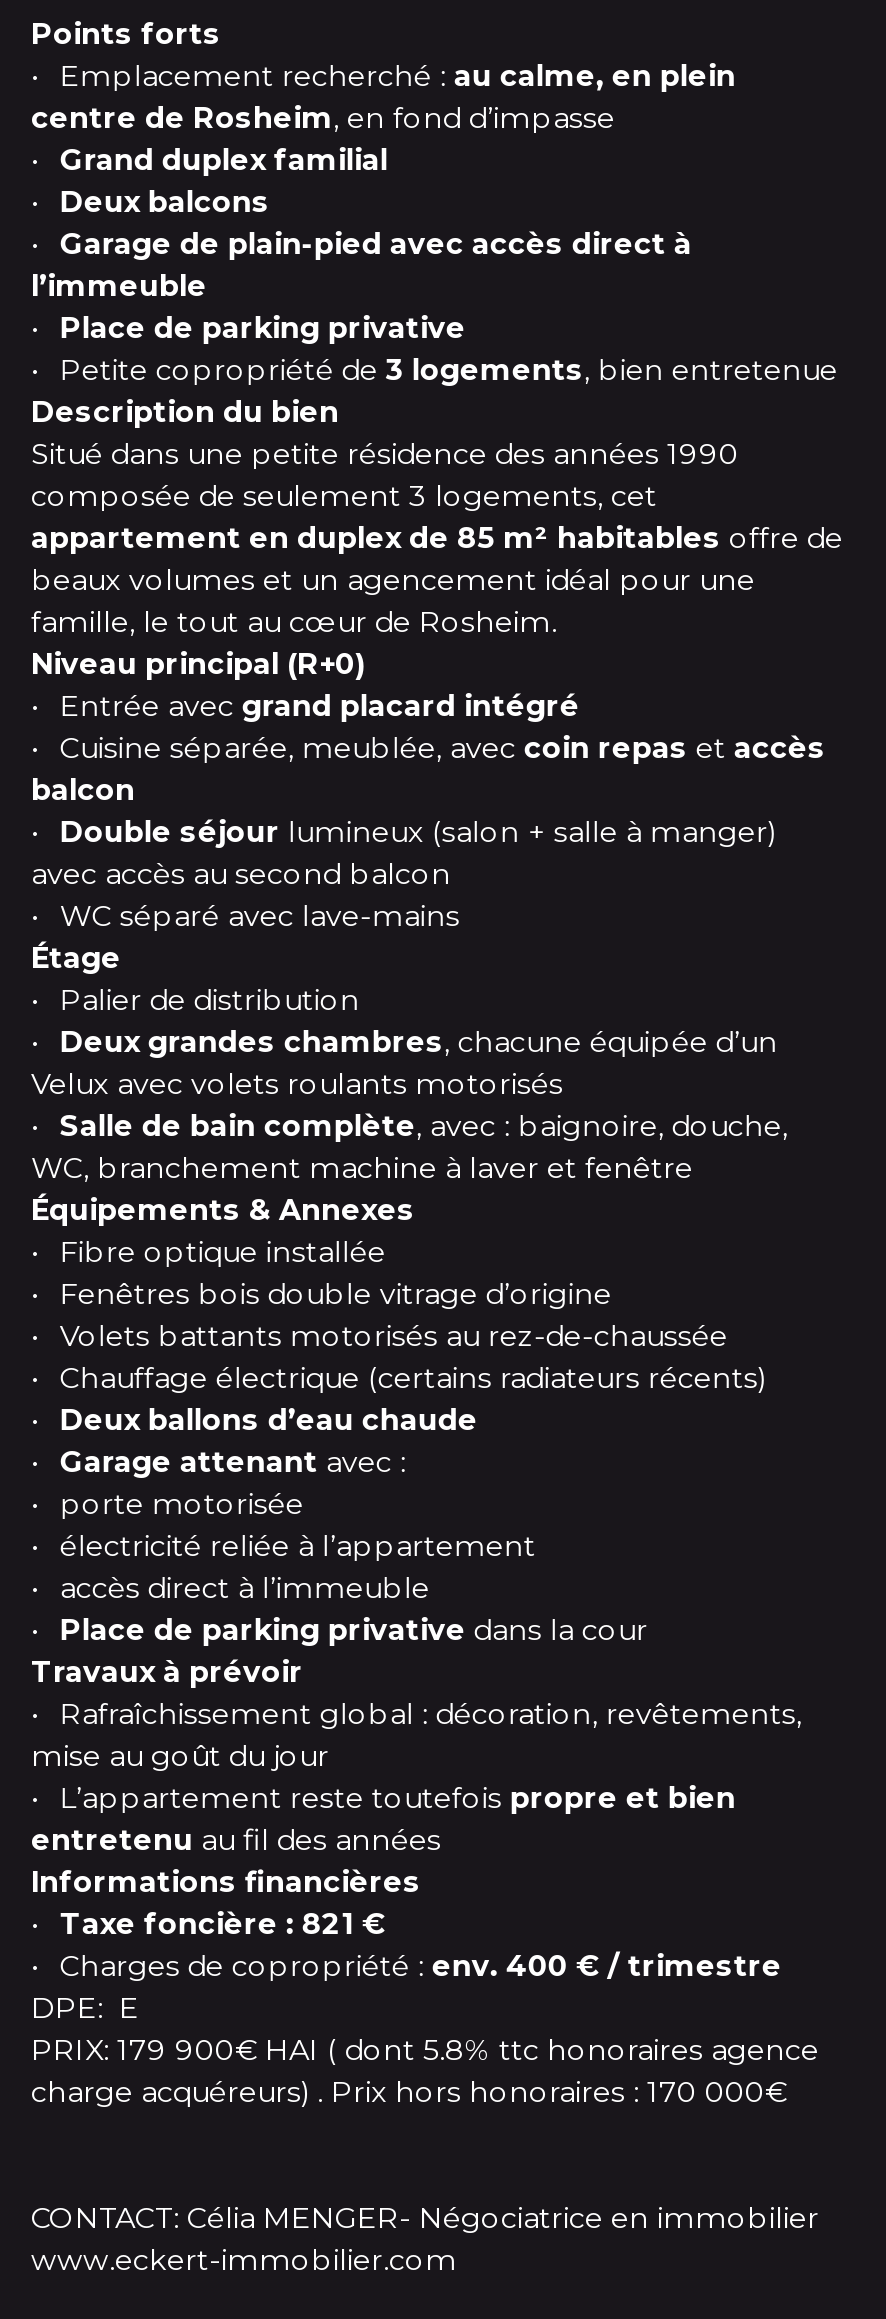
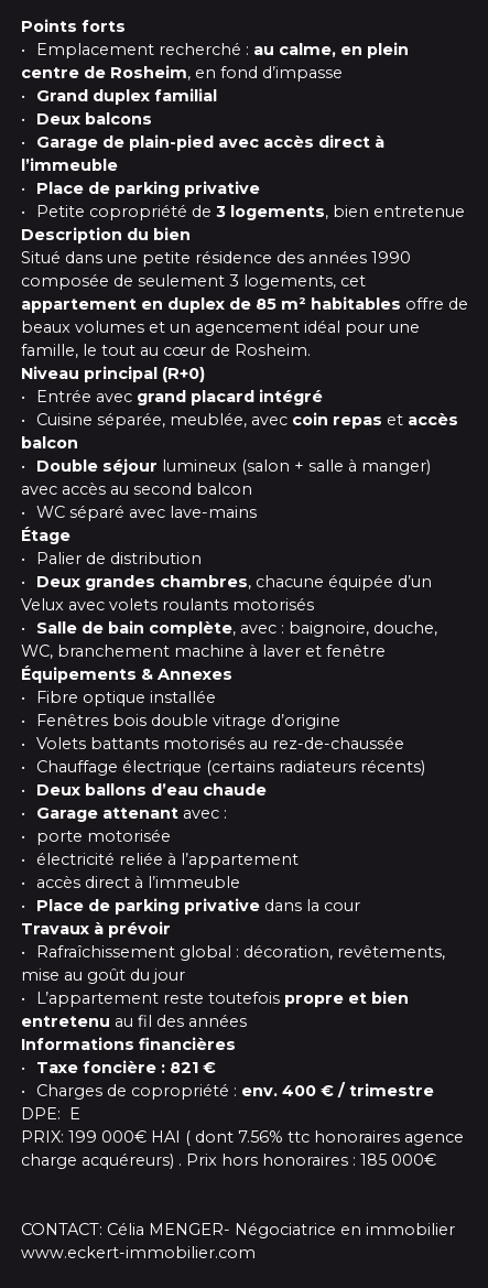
[31,2032,819,2068] PRIX: 179 900€ HAI ( dont 5.8% ttc honoraires agence -> [21,1127,464,1147] PRIX: 199 000€ HAI ( dont 7.56% ttc honoraires agence
[31,2074,787,2110] charge acquéreurs) . Prix hors honoraires : 170 000€ -> [21,1150,436,1170] charge acquéreurs) . Prix hors honoraires : 185 000€

